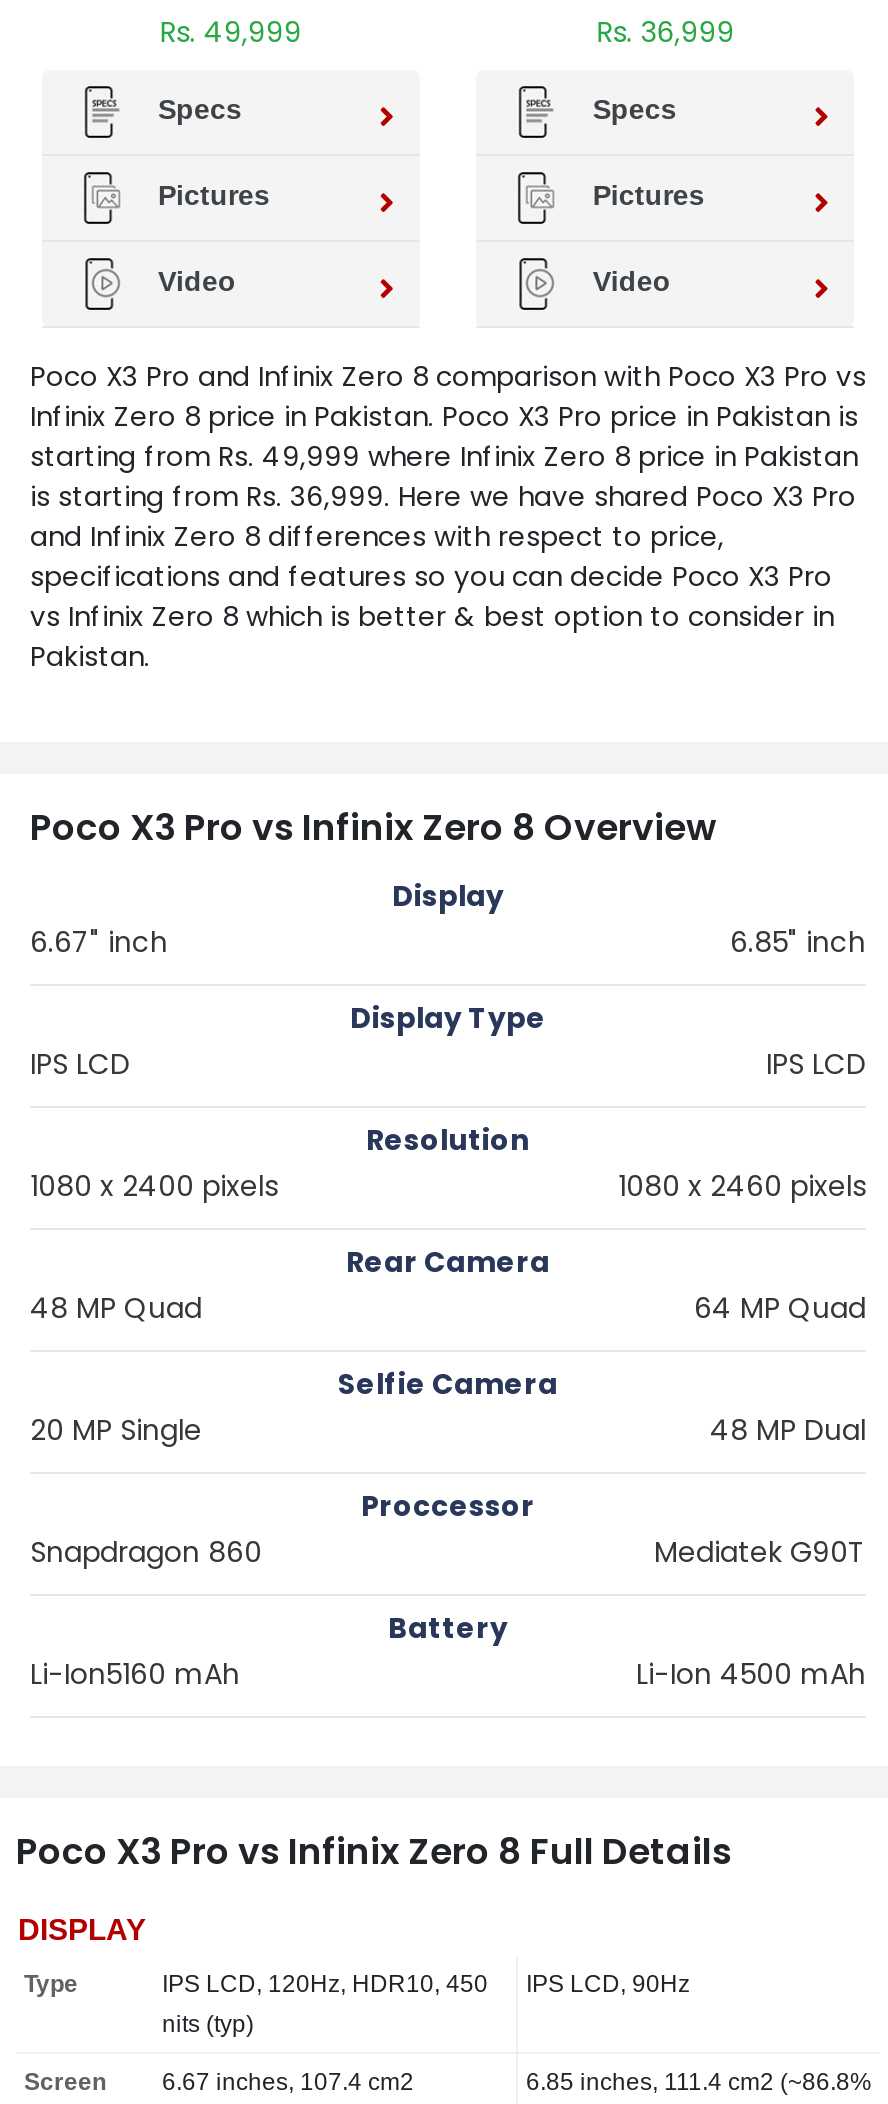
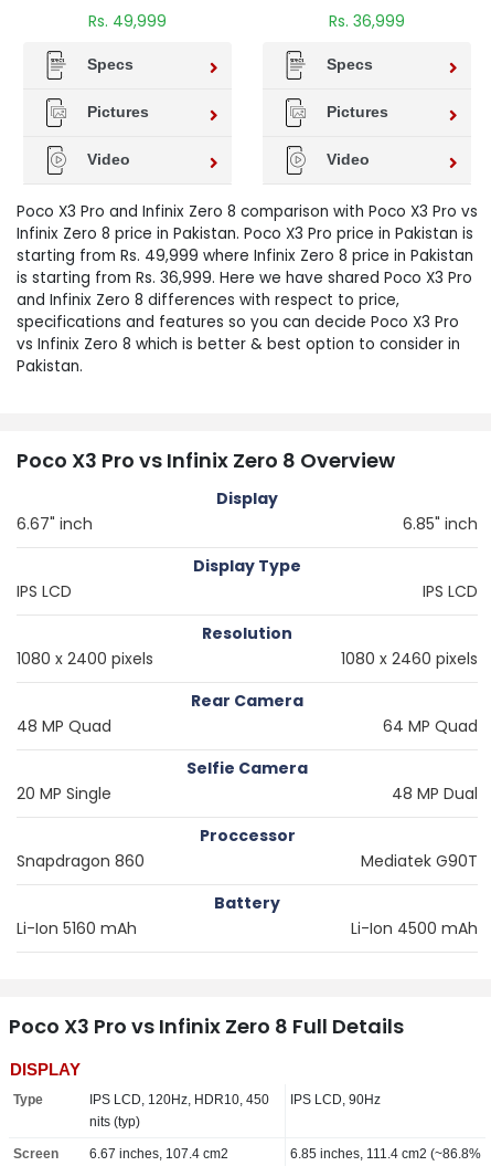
[30,1654,240,1694] Li-Ion5160 mAh -> [17,917,137,939] Li-Ion 5160 mAh

